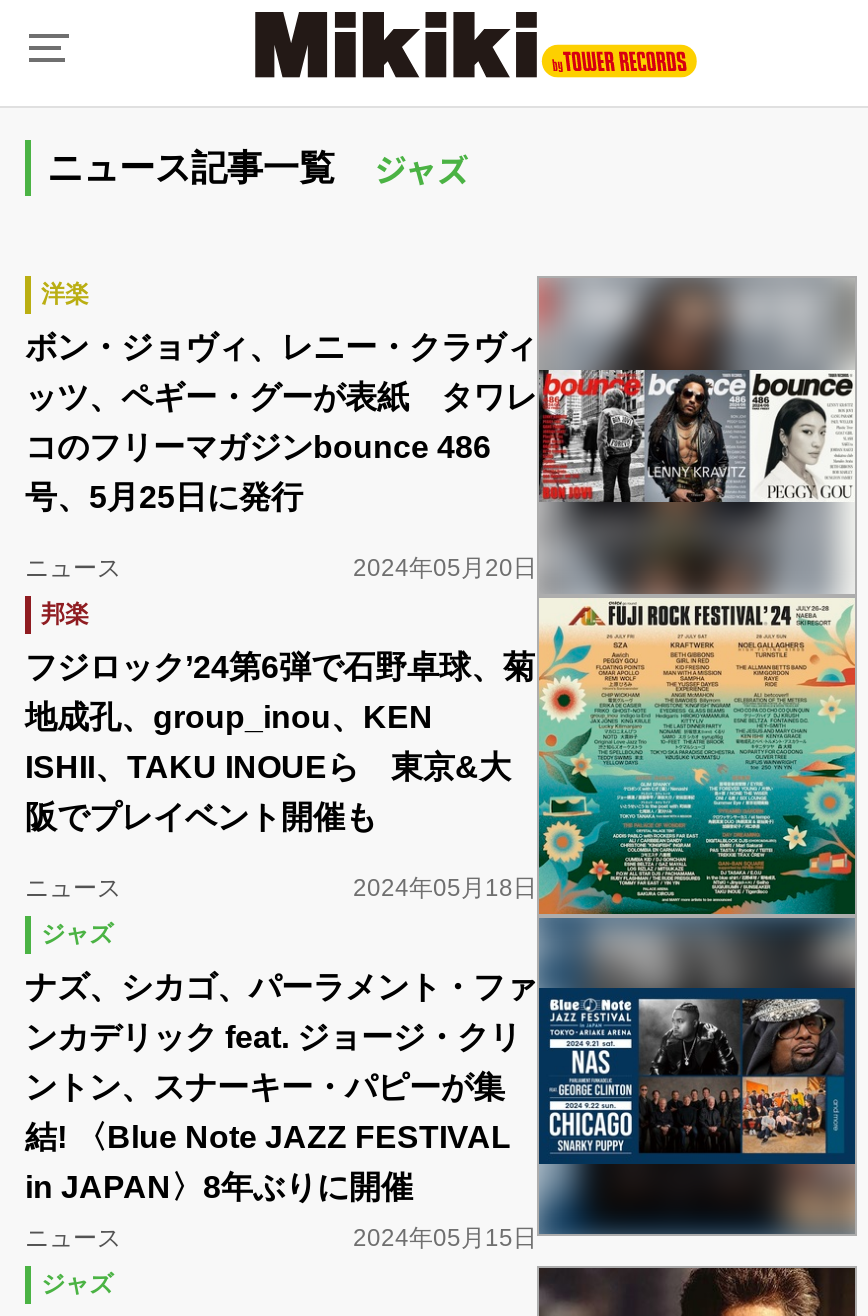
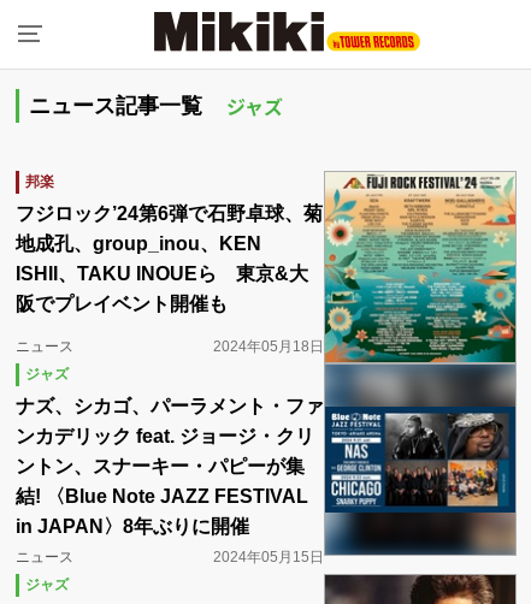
[25,276,857,596] [image] | 洋楽 | ボン・ジョヴィ、レニー・クラヴィ | ッツ、ペギー・グーが表紙 タワレ | コのフリーマガジンbounce 486 | 号、5月25日に発行 | ニュース | 2024年05月20日 -> none

